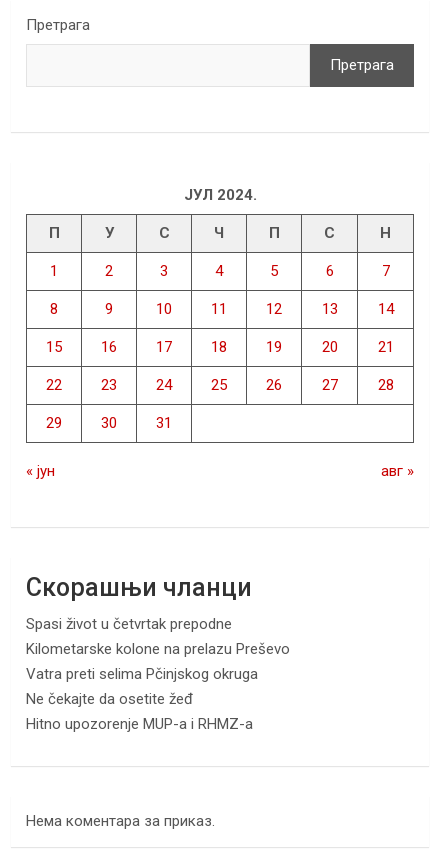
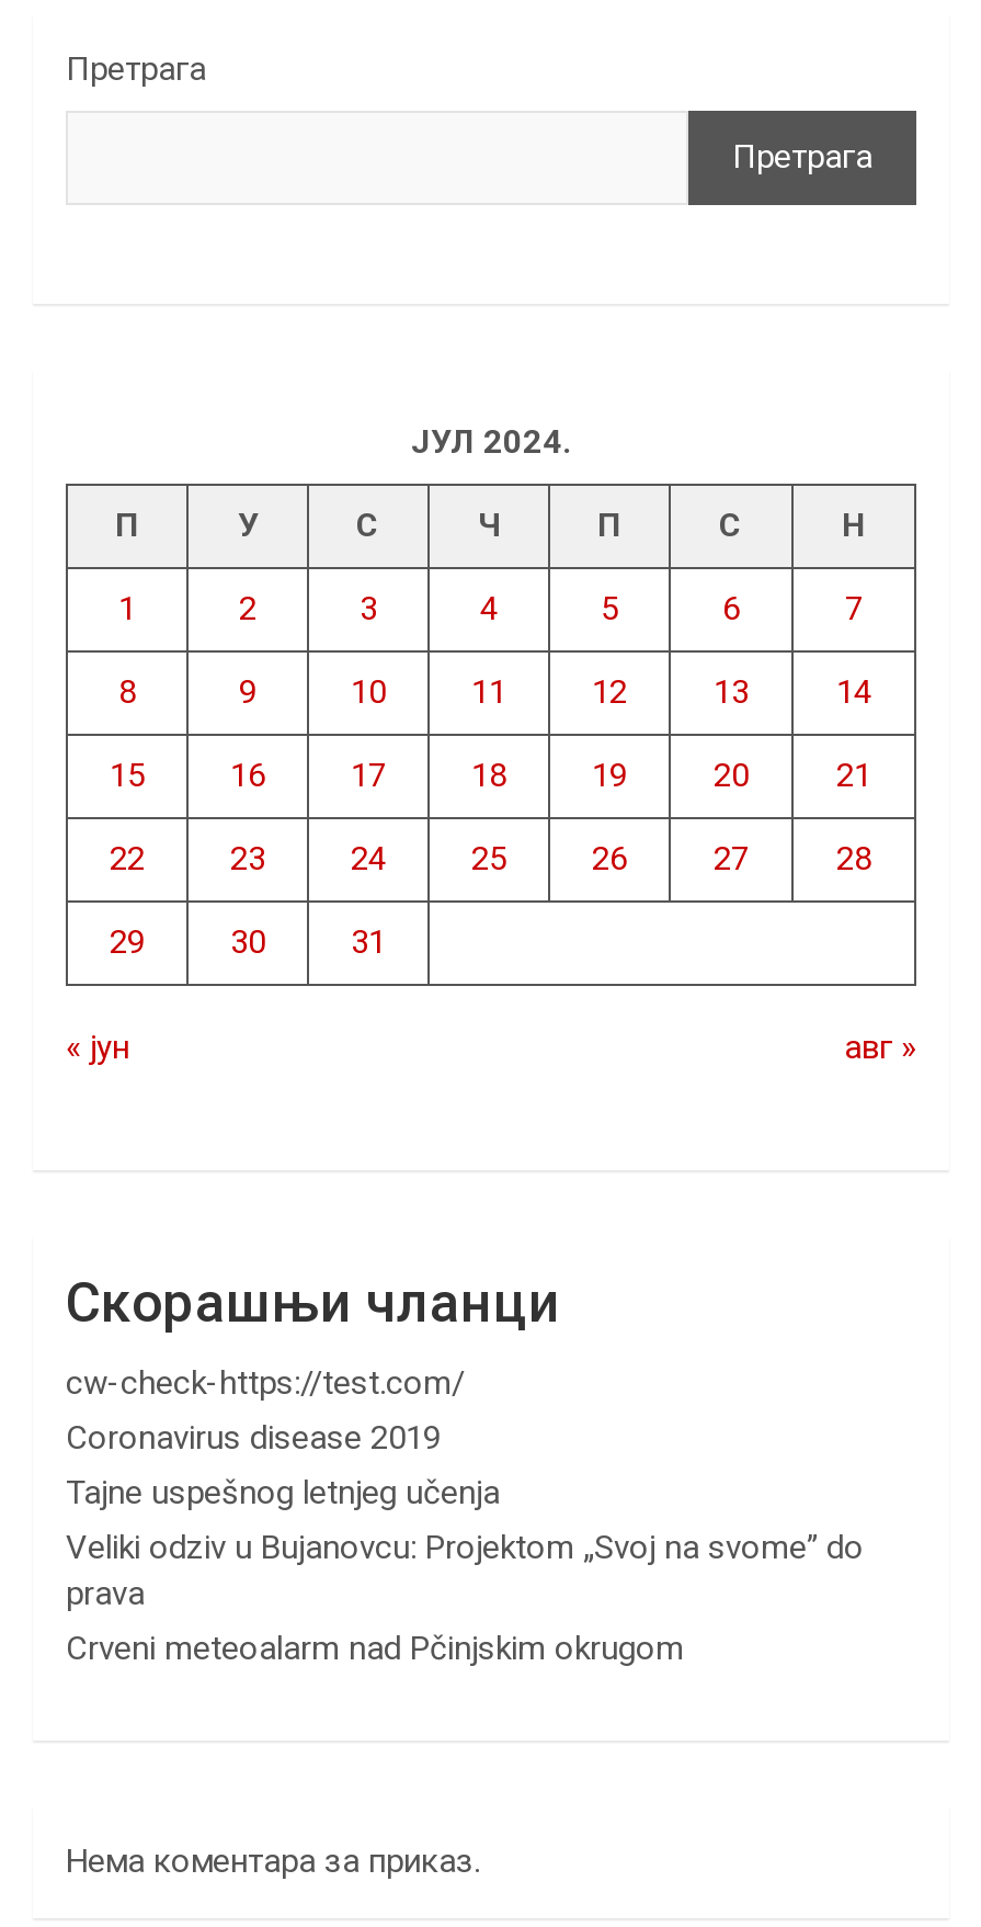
[26,615,290,733] Spasi život u četvrtak prepodne | Kilometarske kolone na prelazu Preševo | Vatra preti selima Pčinjskog okruga | Ne čekajte da osetite žeđ | Hitno upozorenje MUP-a i RHMZ-a -> [66,1362,864,1667] cw-check-https://test.com/ | Coronavirus disease 2019 | Tajne uspešnog letnjeg učenja | Veliki odziv u Bujanovcu: Projektom „Svoj na svome” do | prava | Crveni meteoalarm nad Pčinjskim okrugom

